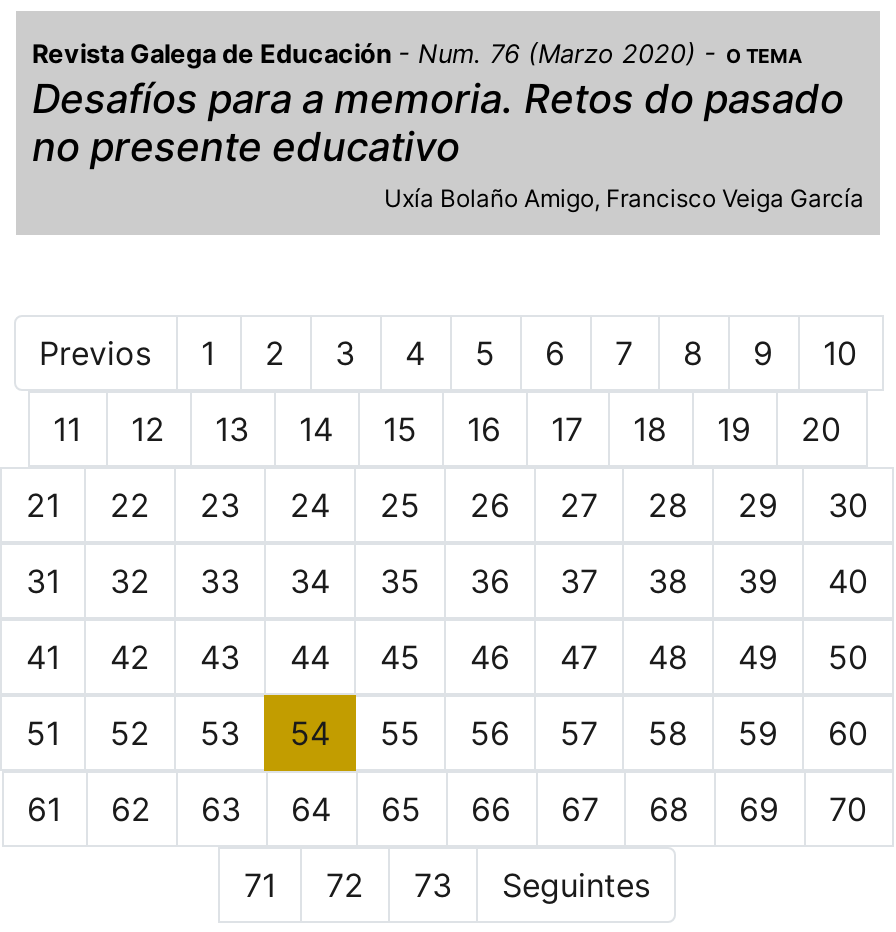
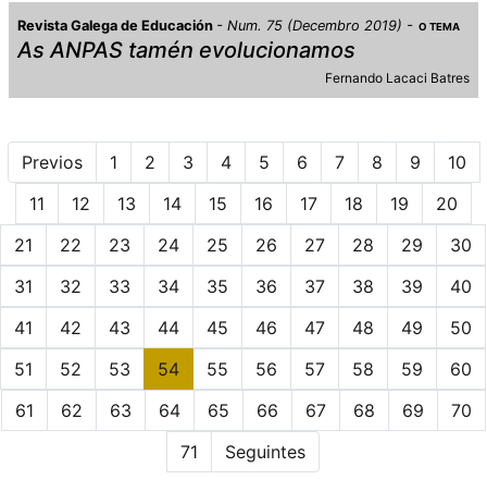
[32,39,802,69] Revista Galega de Educación Num. 76 (Marzo 2020) O TEMA -> [17,17,460,34] Revista Galega de Educación Num. 75 (Decembro 2019) O TEMA
[32,75,864,213] Desafíos para a memoria. Retos do pasado | no presente educativo | Uxía Bolaño Amigo Francisco Veiga García -> [17,37,470,86] As ANPAS tamén evolucionamos | Fernando Lacaci Batres
[326,865,452,905] 72 | 73 -> none

